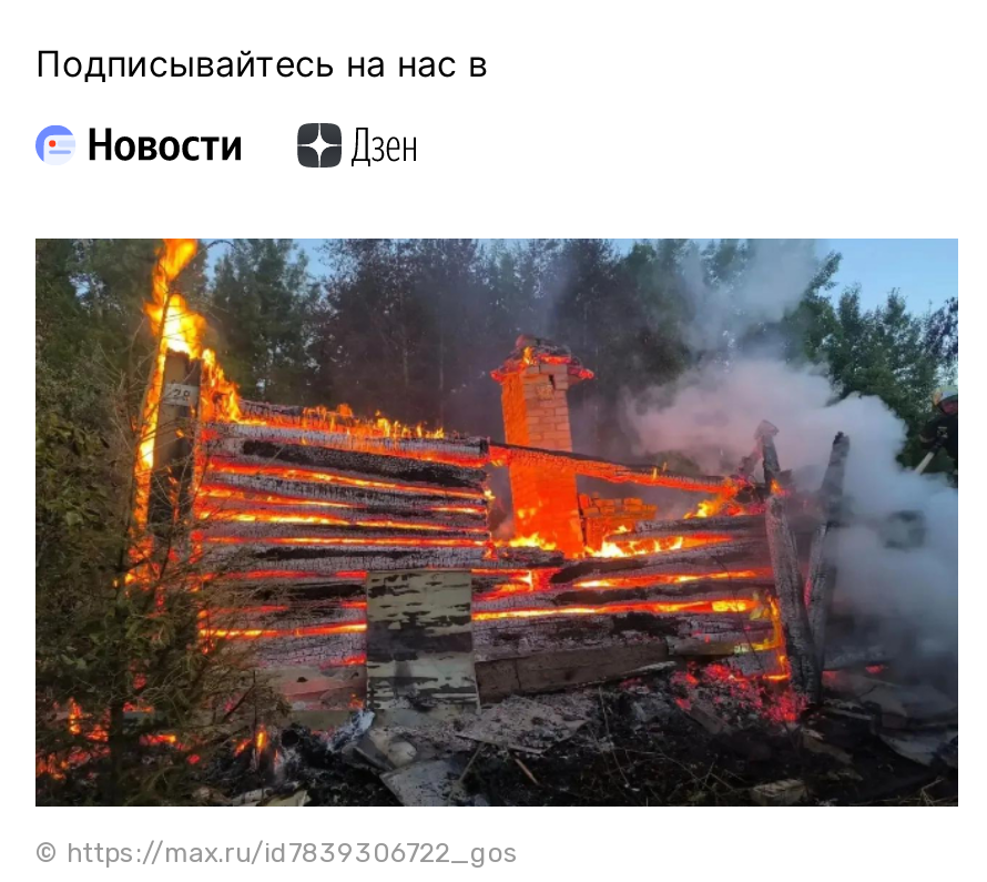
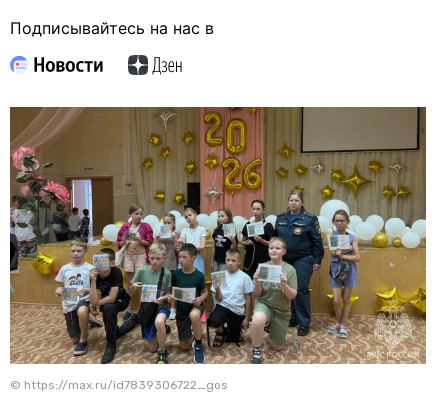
[33,236,960,809] [image] -> [9,106,427,365] [image]

